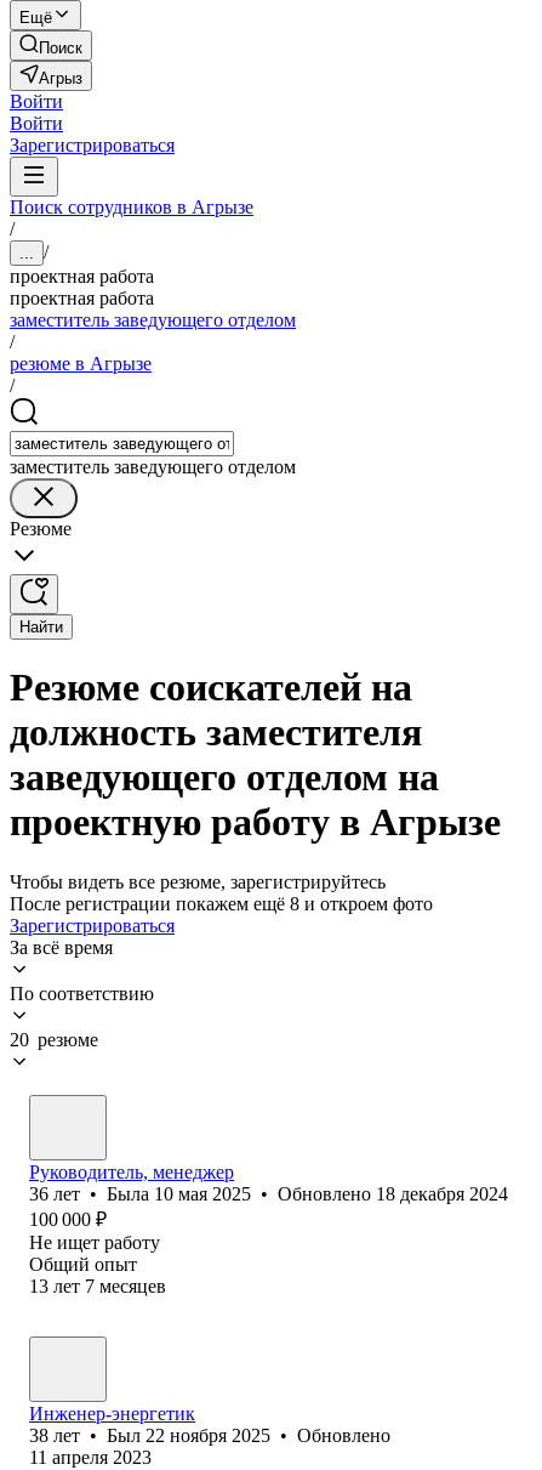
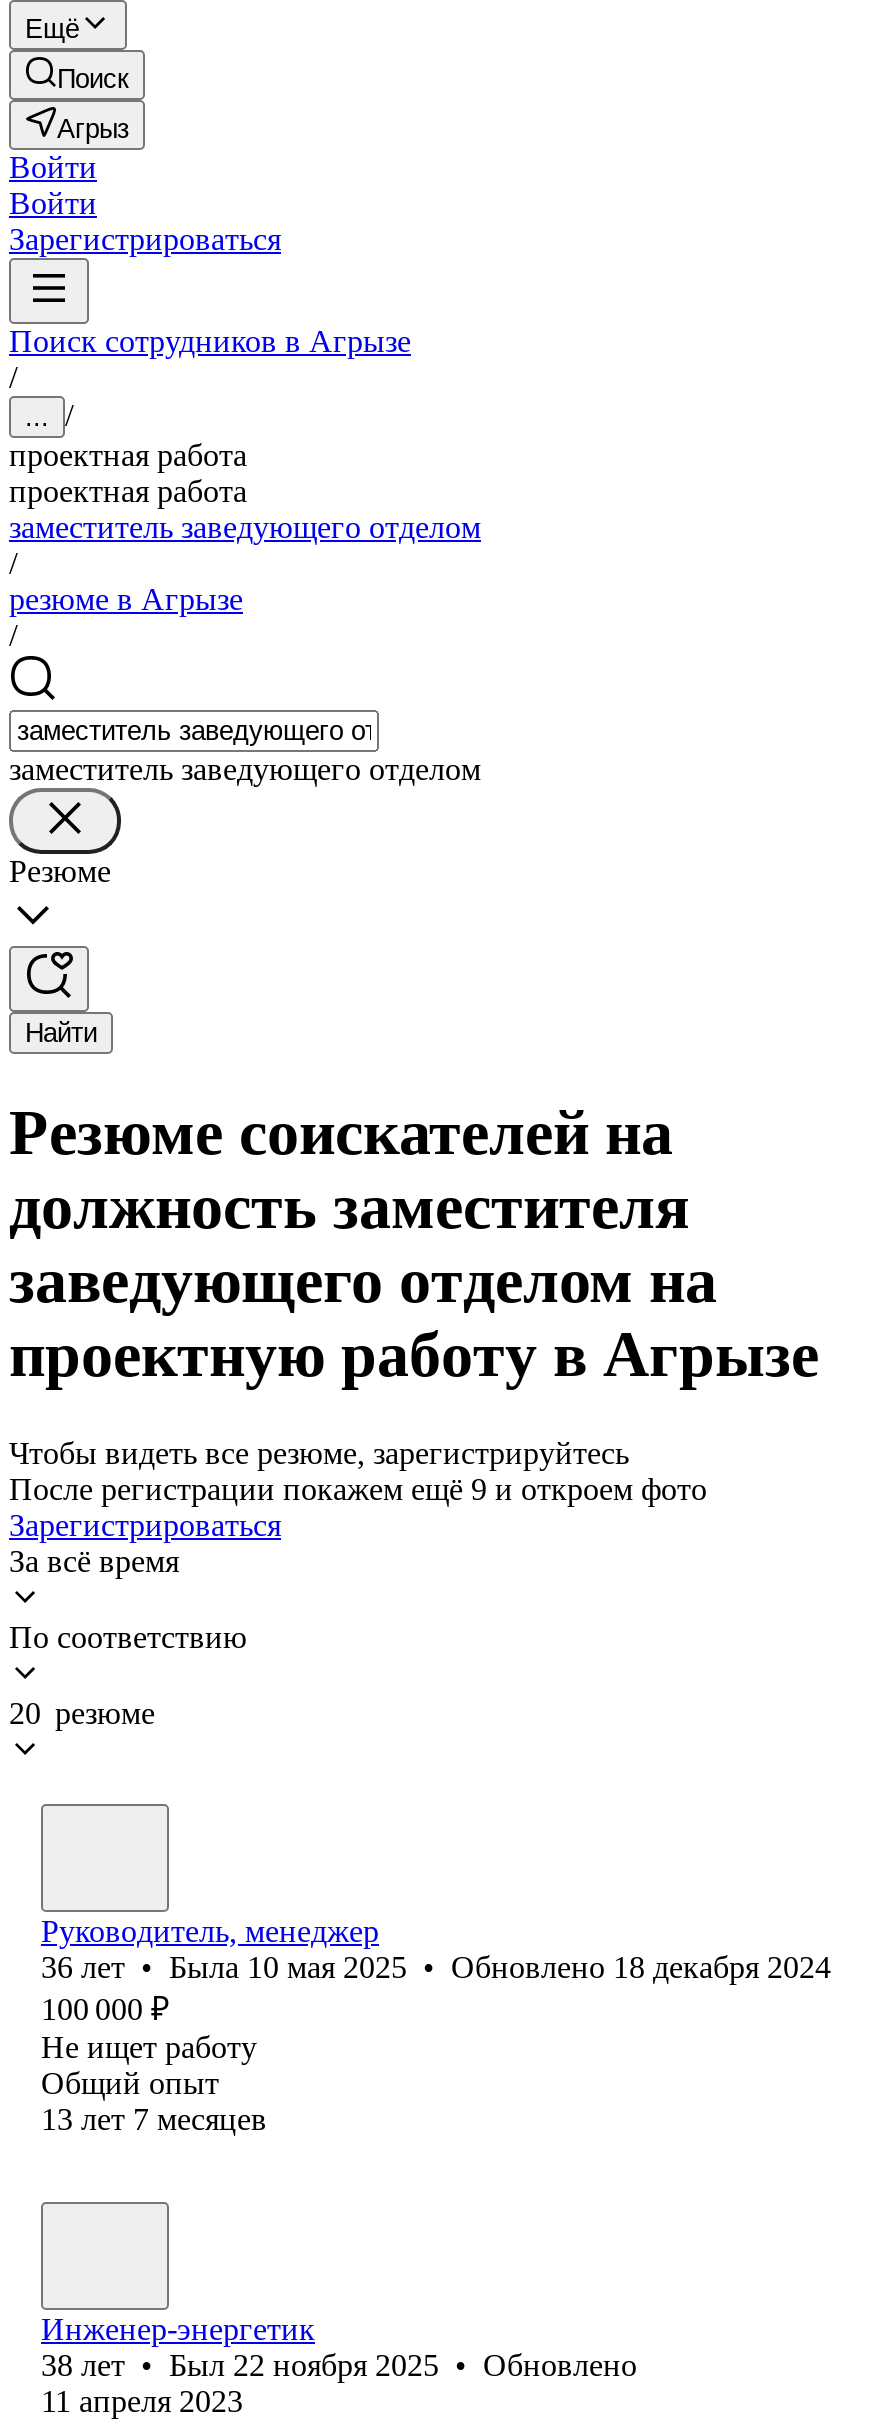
[10,893,433,914] После регистрации покажем ещё 8 и откроем фото -> [9,1472,707,1506] После регистрации покажем ещё 9 и откроем фото

